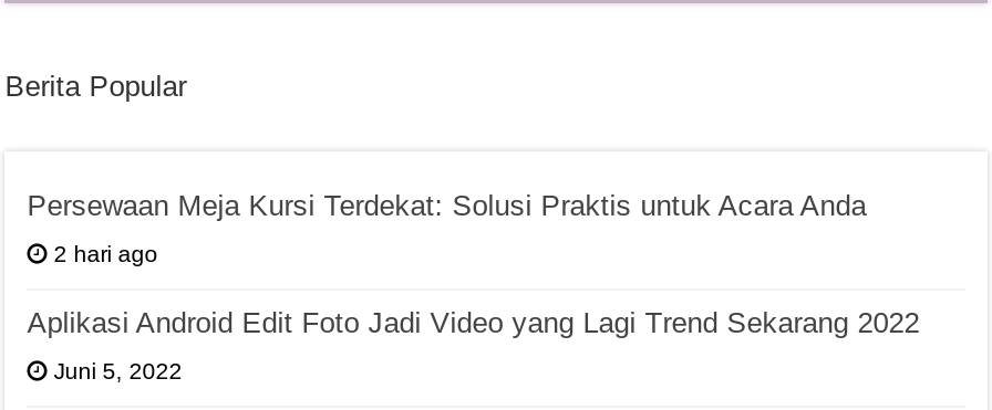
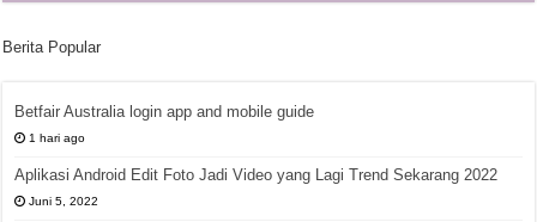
[27,189,866,222] Persewaan Meja Kursi Terdekat: Solusi Praktis untuk Acara Anda -> [15,102,314,120] Betfair Australia login app and mobile guide
[54,242,158,266] 2 hari ago -> [29,131,85,144] 1 hari ago

